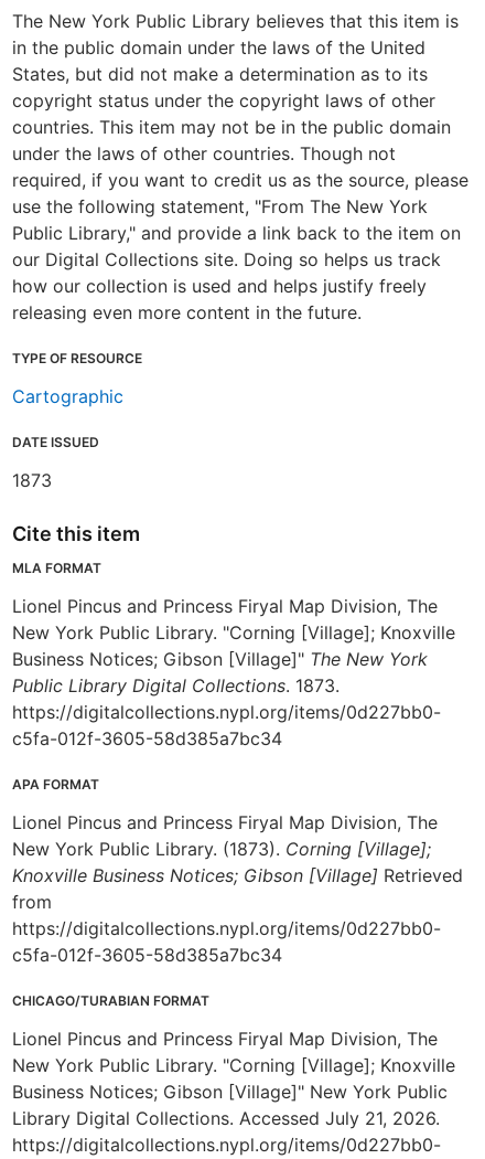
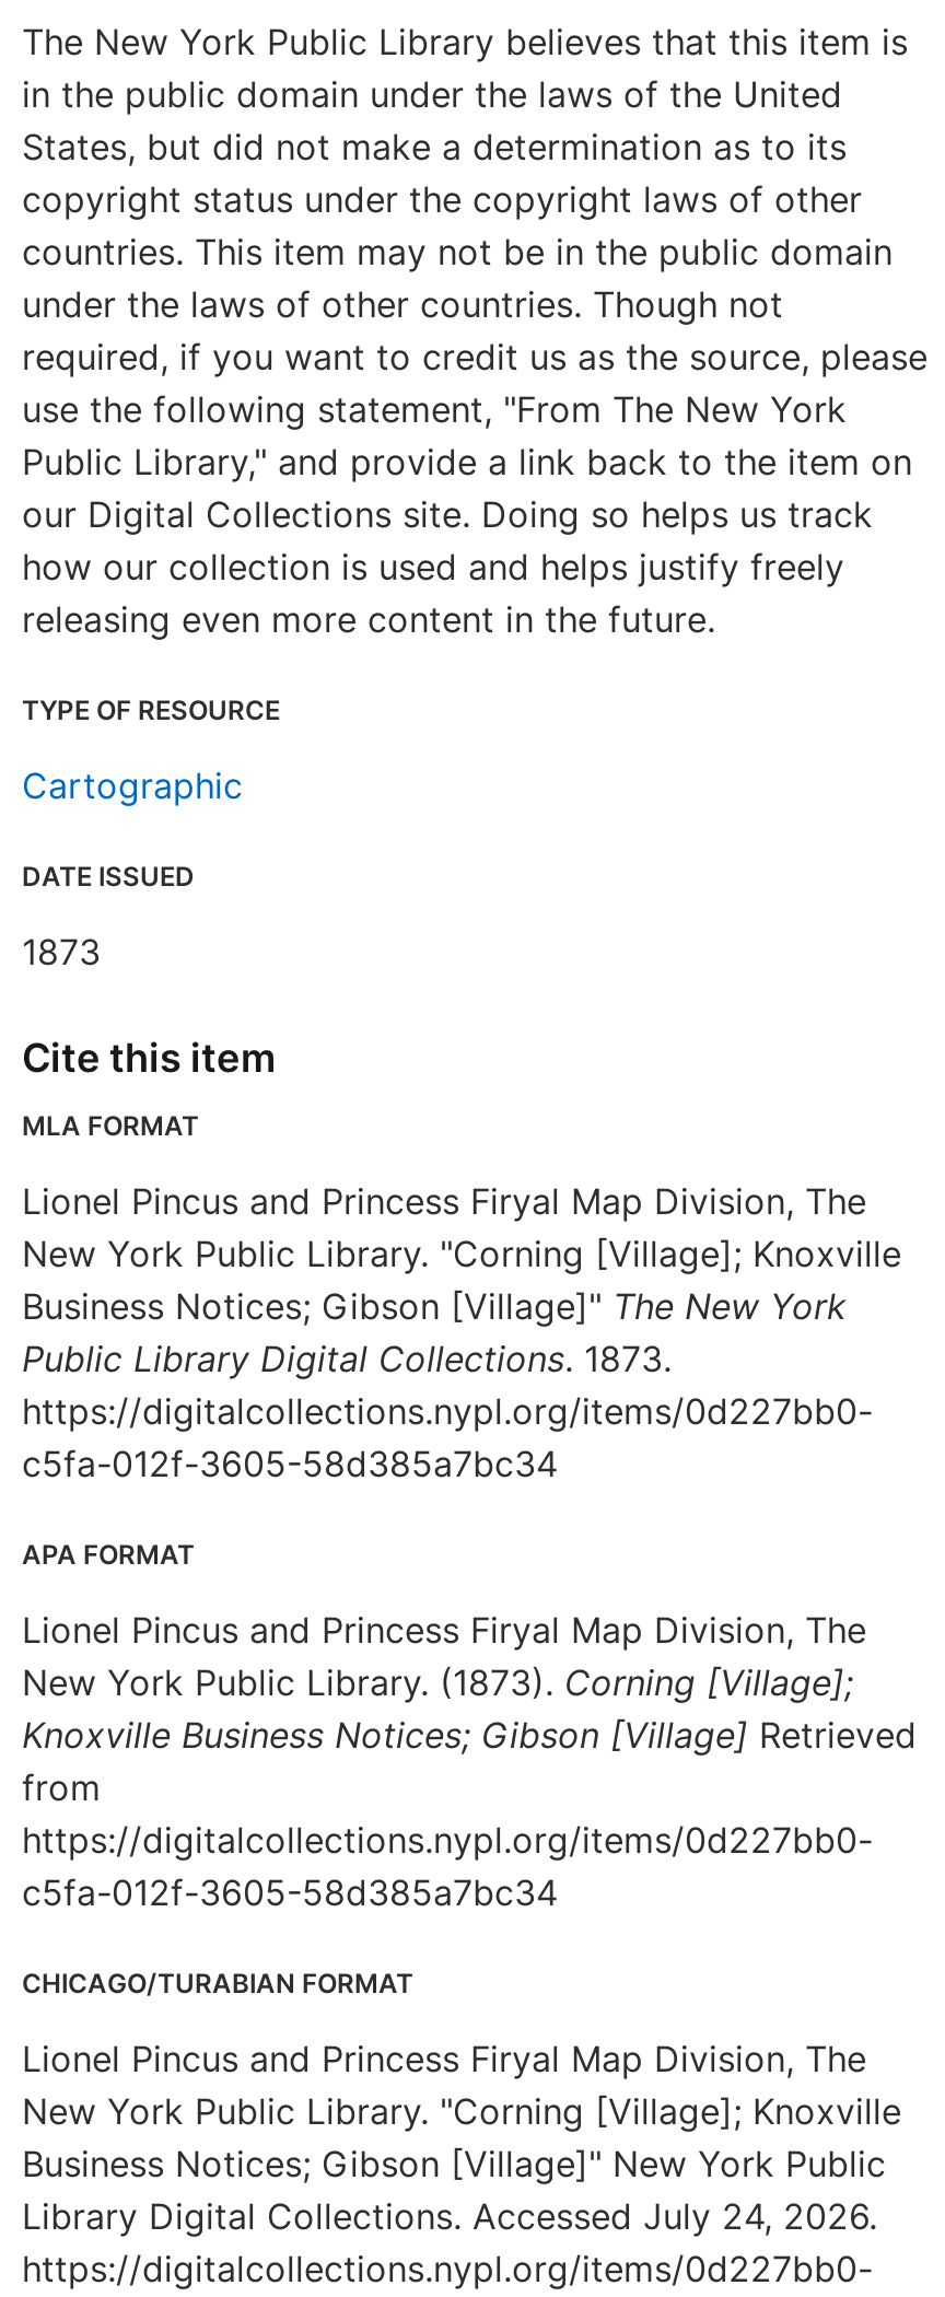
[12,1107,440,1129] Library Digital Collections. Accessed July 21, 2026. -> [22,2194,877,2238] Library Digital Collections. Accessed July 24, 2026.

